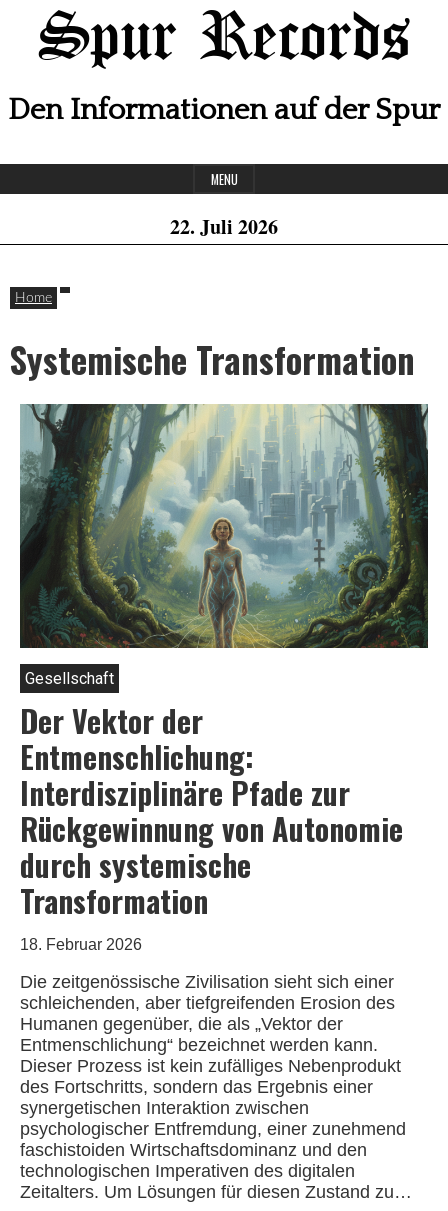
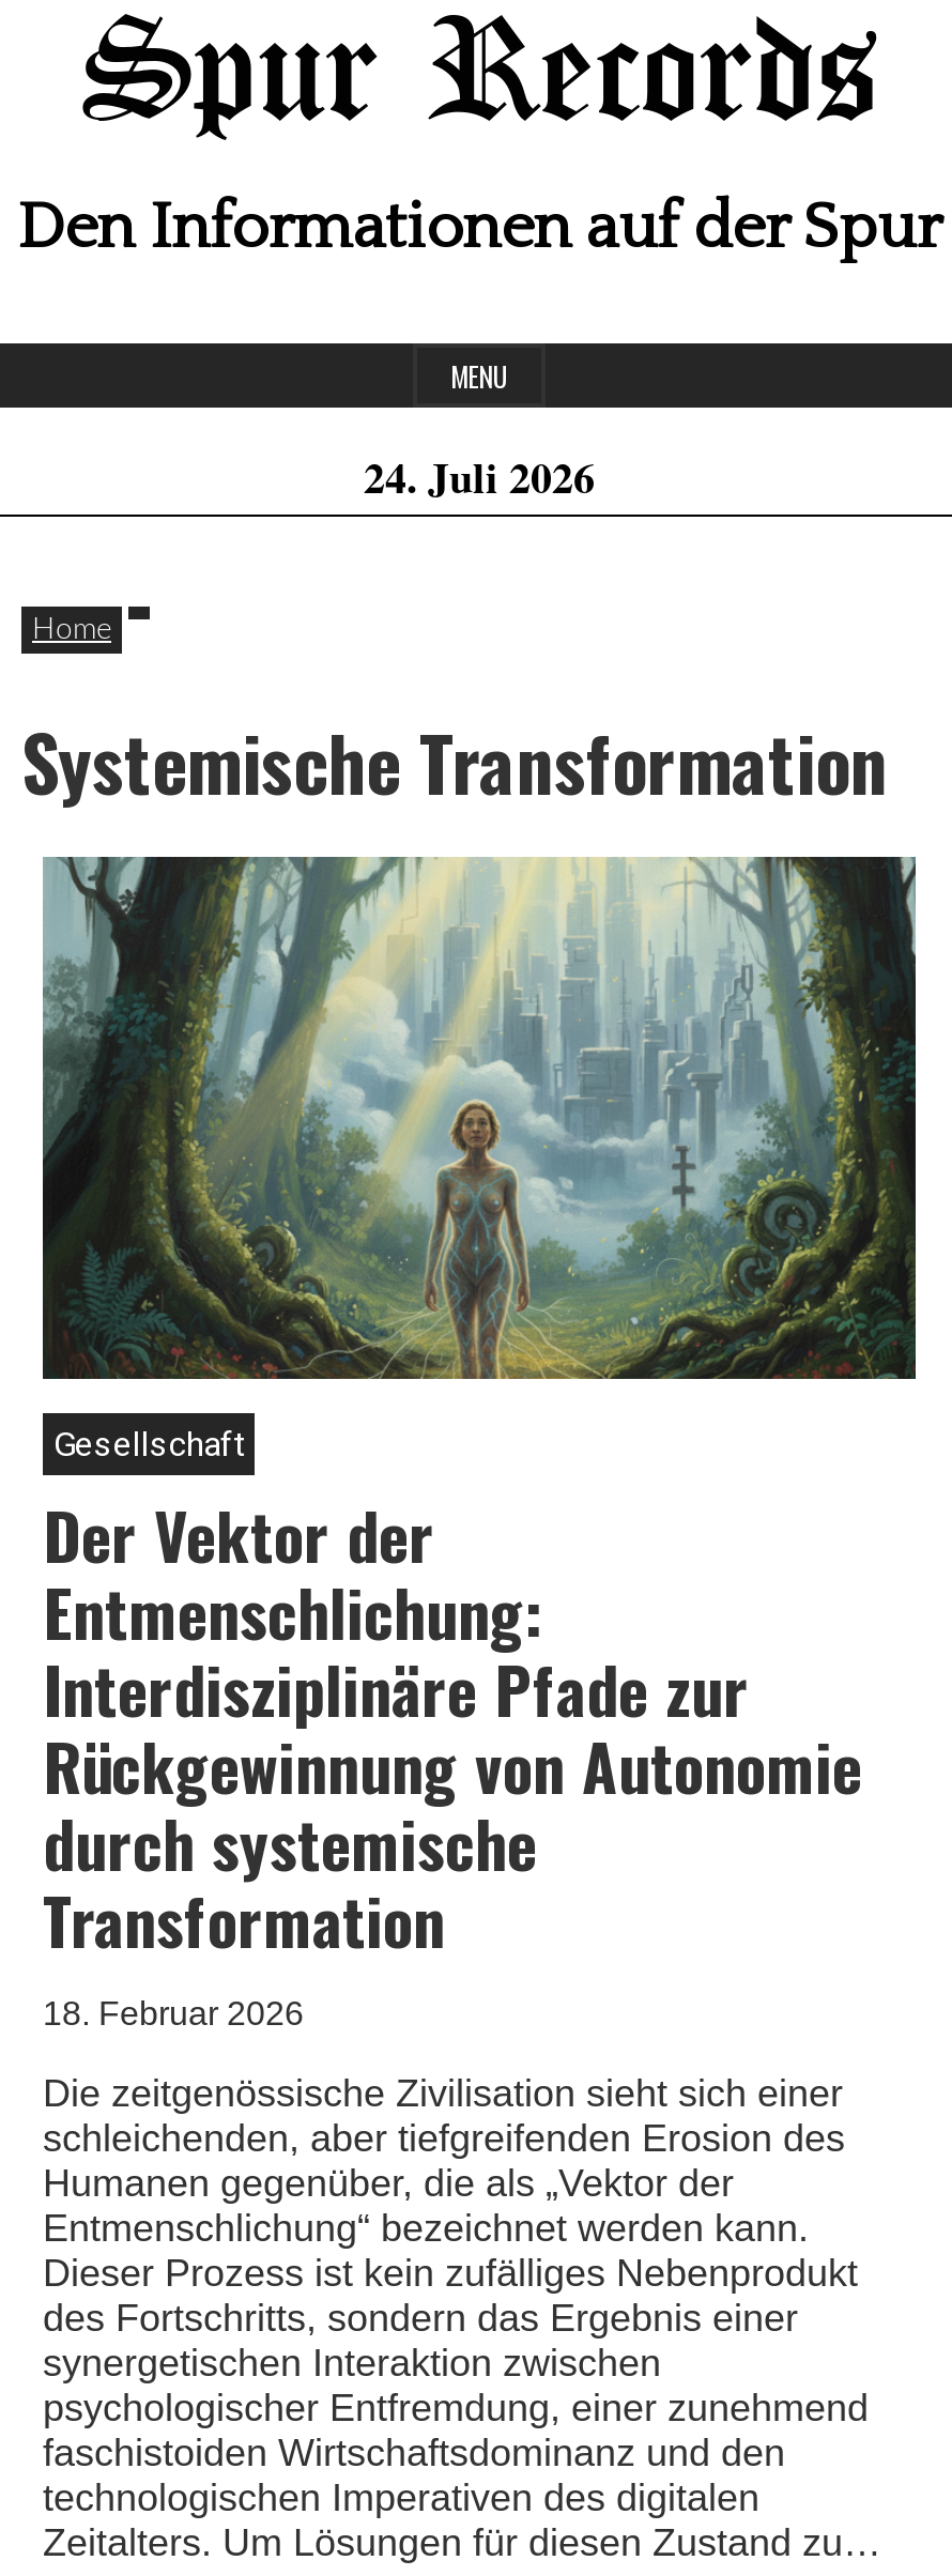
[170,212,278,241] 22. Juli 2026 -> [364,445,595,507] 24. Juli 2026

